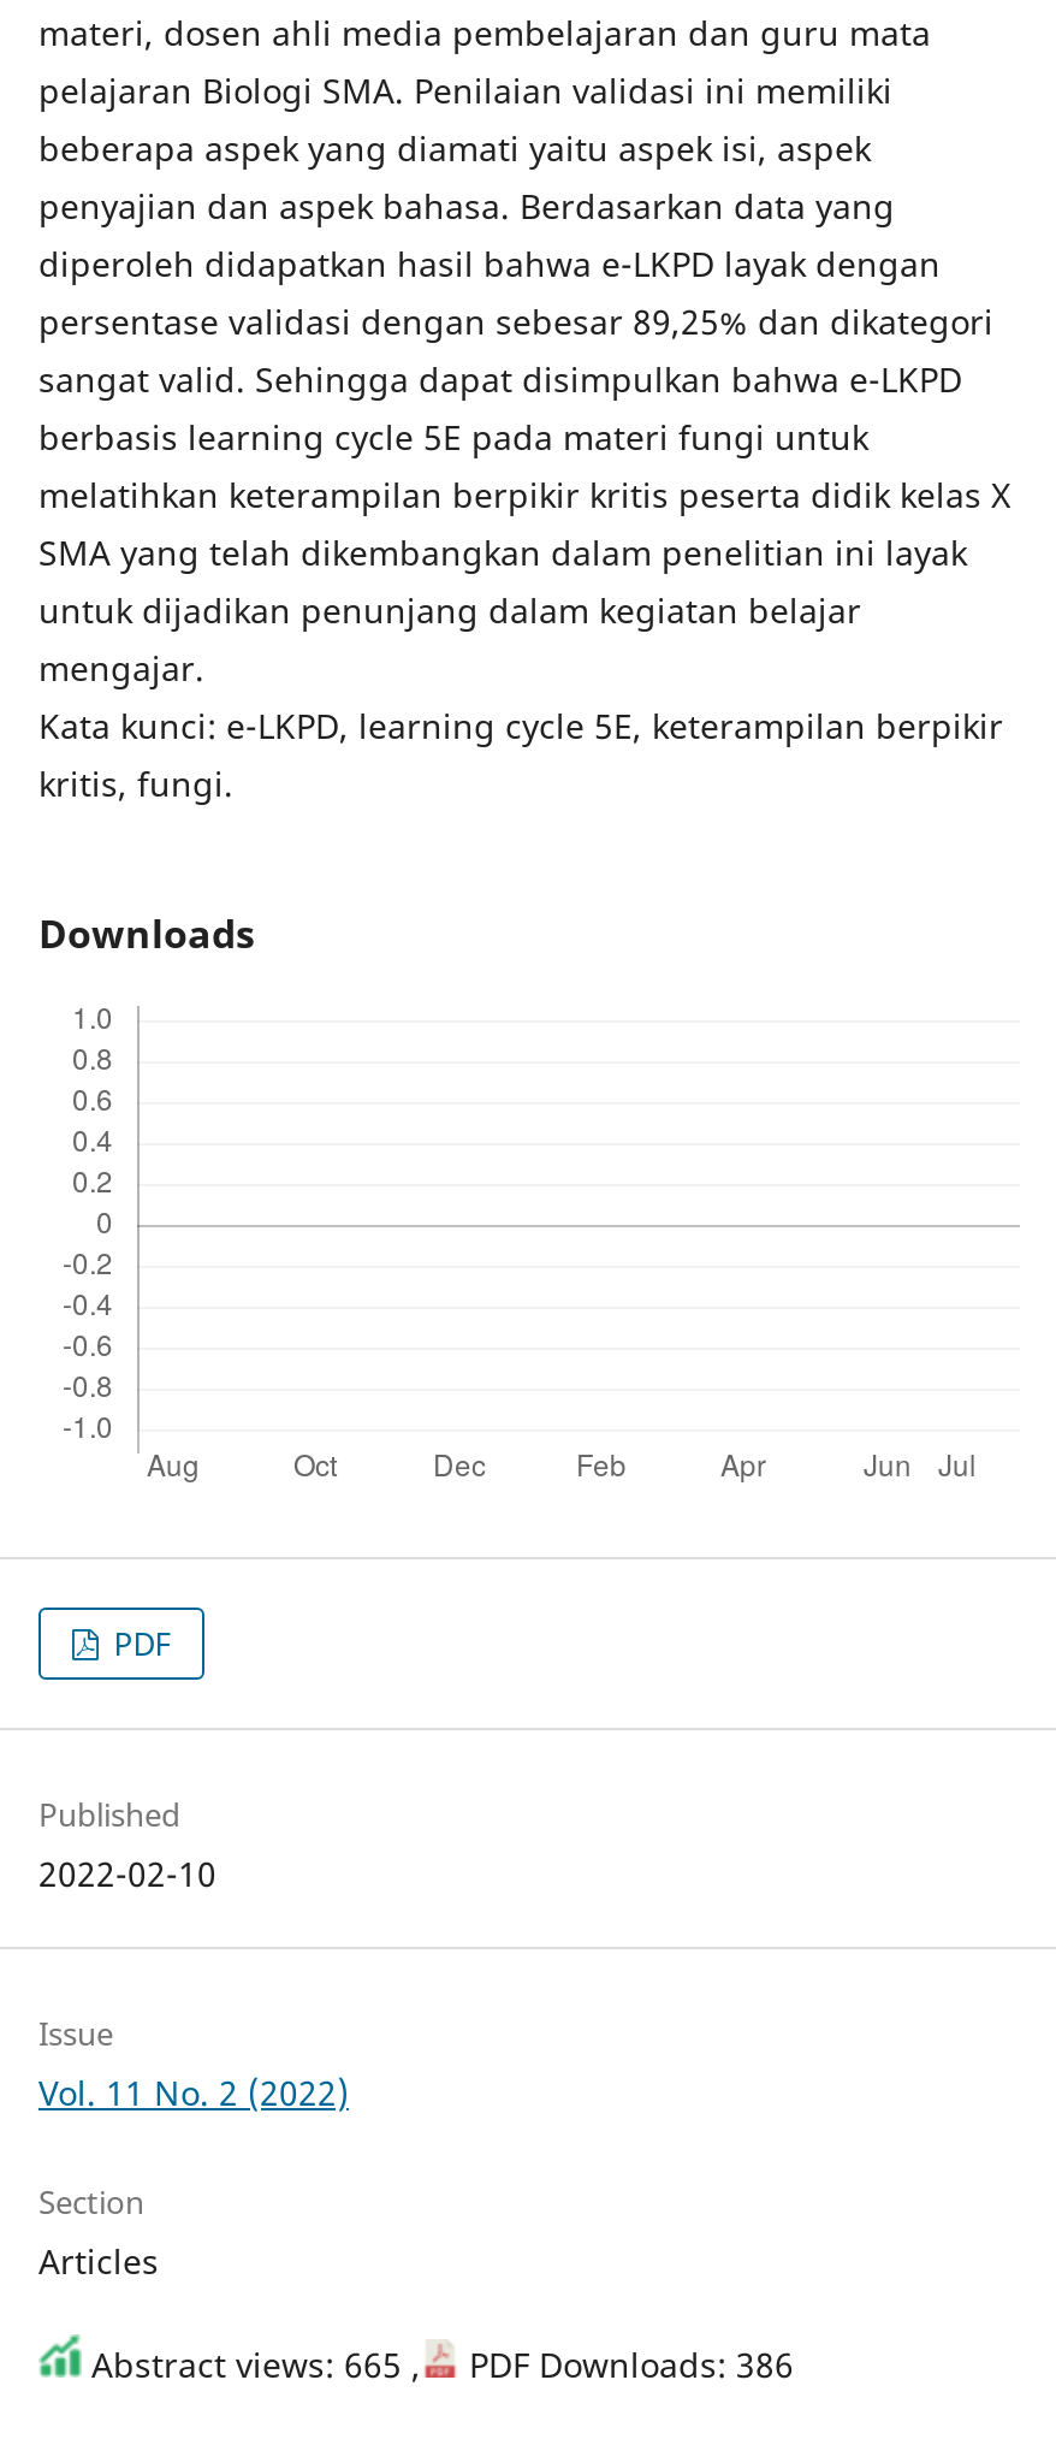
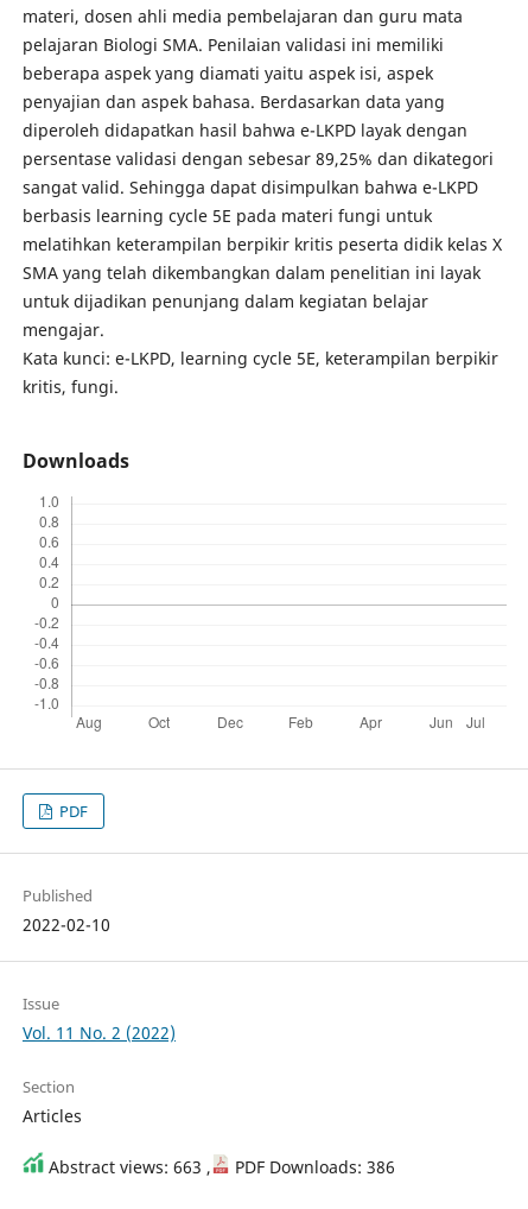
[82,2342,421,2388] Abstract views: 665 , -> [44,1156,211,1178] Abstract views: 663 ,

